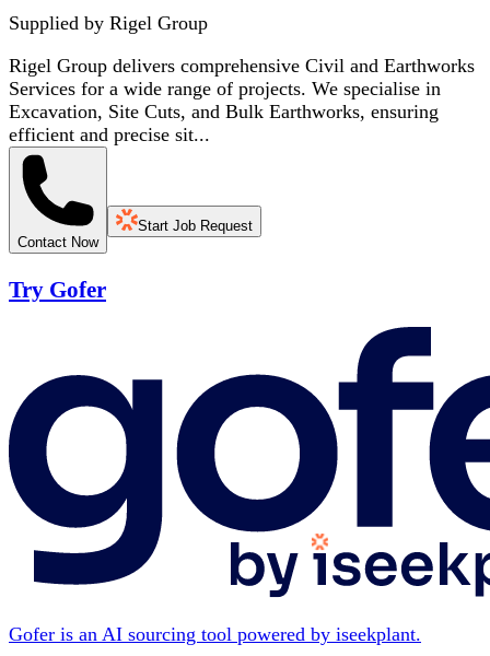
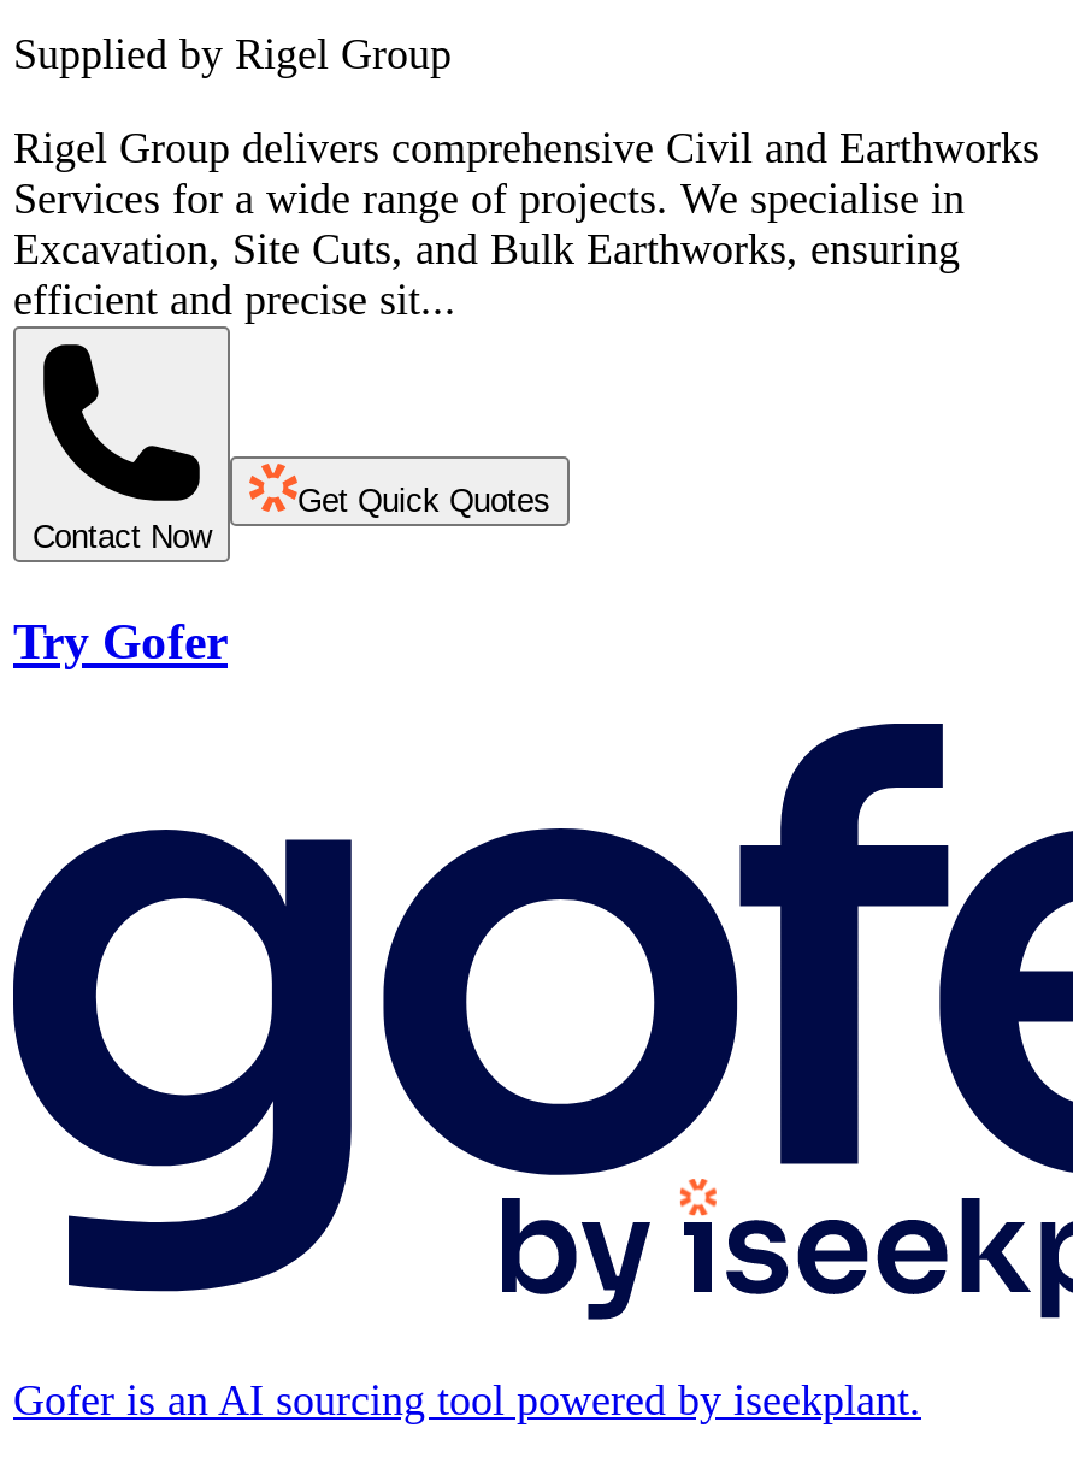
[138,218,253,234] Start Job Request -> [297,483,550,519] Get Quick Quotes

